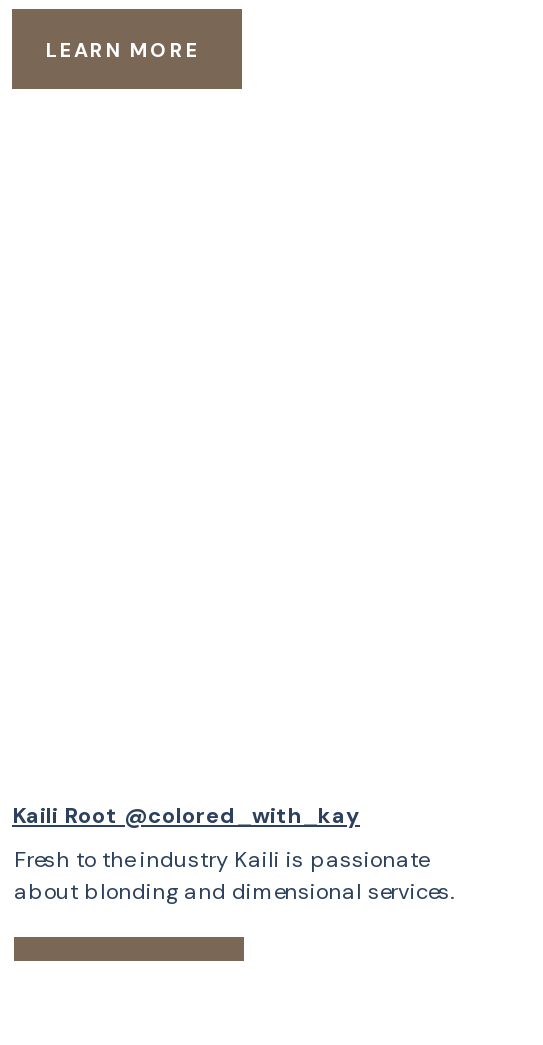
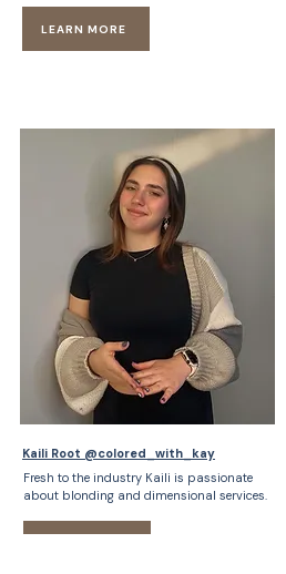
none -> [19,127,276,426] [image]

